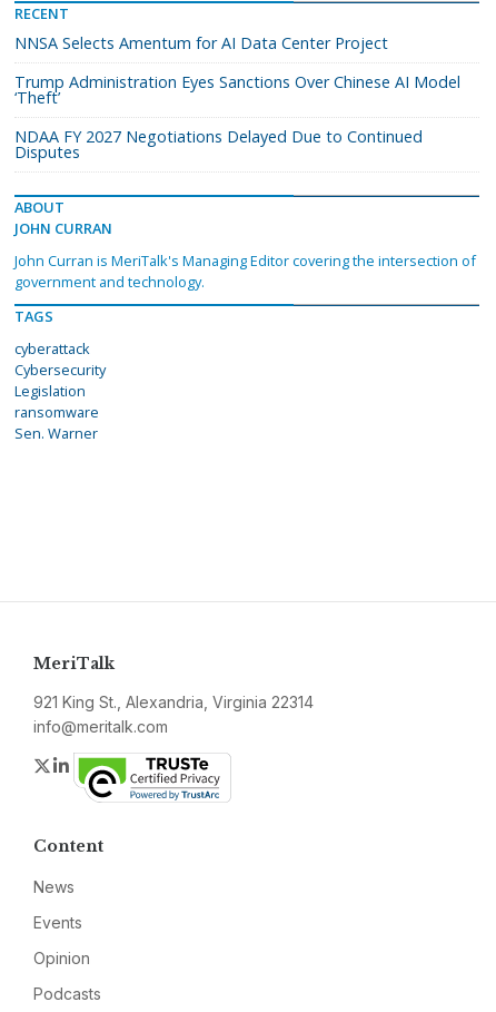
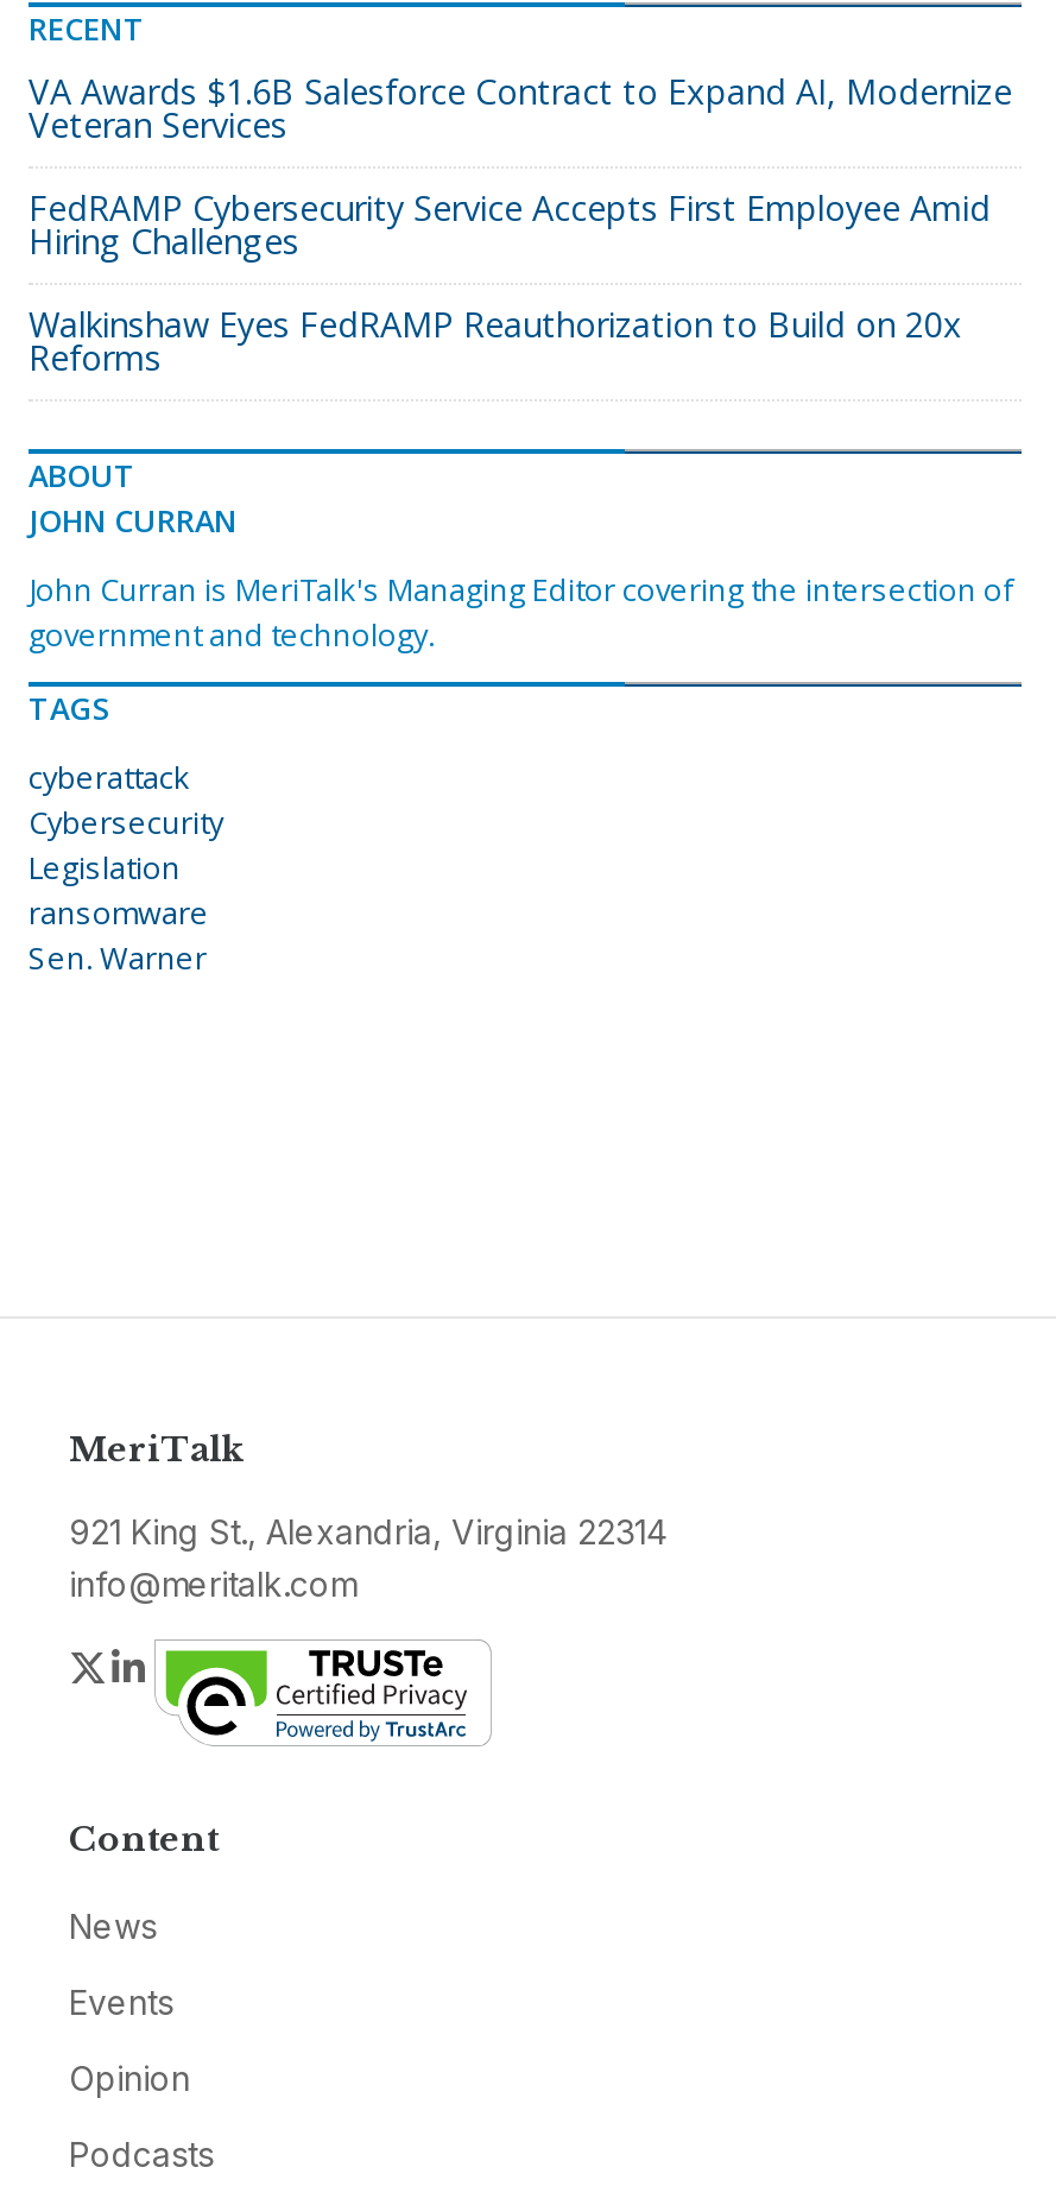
[14,32,388,53] NNSA Selects Amentum for AI Data Center Project -> [29,68,1012,146] VA Awards $1.6B Salesforce Contract to Expand AI, Modernize | Veteran Services
[14,71,460,108] Trump Administration Eyes Sanctions Over Chinese AI Model | ‘Theft’ -> [29,184,991,263] FedRAMP Cybersecurity Service Accepts First Employee Amid | Hiring Challenges
[14,125,423,162] NDAA FY 2027 Negotiations Delayed Due to Continued | Disputes -> [29,301,962,379] Walkinshaw Eyes FedRAMP Reauthorization to Build on 20x | Reforms

